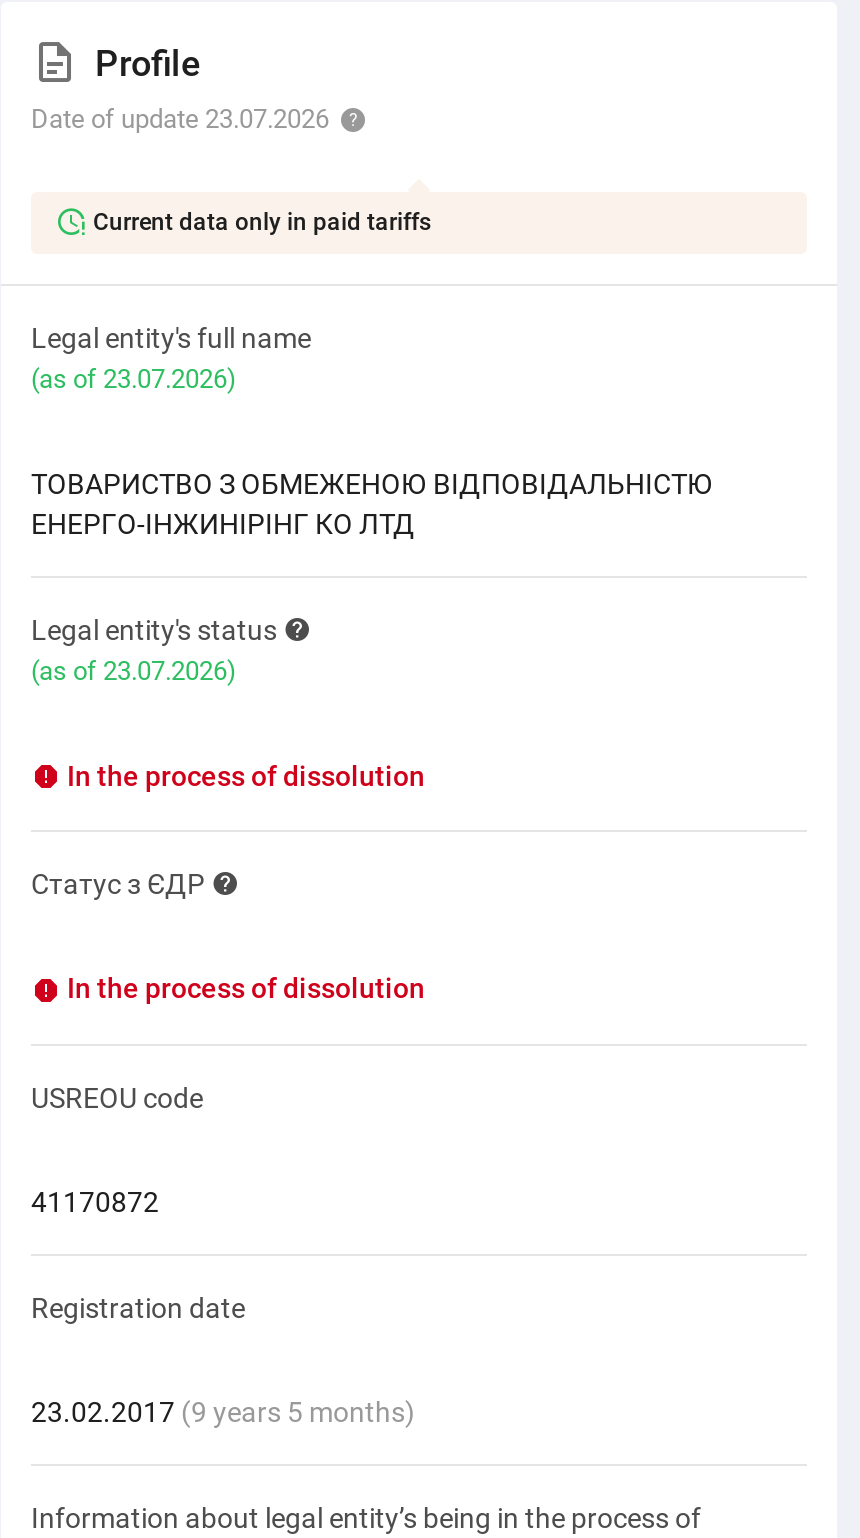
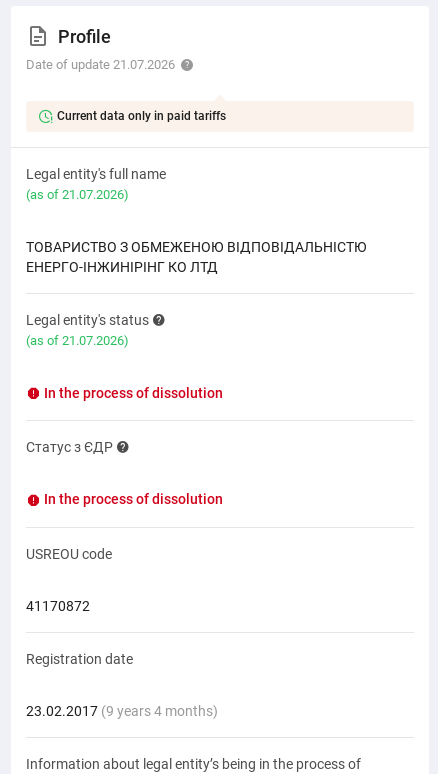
[31,104,329,134] Date of update 23.07.2026 -> [26,57,175,72] Date of update 21.07.2026
[31,364,237,394] (as of 23.07.2026) -> [26,187,129,202] (as of 21.07.2026)
[31,656,237,686] (as of 23.07.2026) -> [26,333,129,348] (as of 21.07.2026)
[31,1396,415,1428] 23.02.2017 (9 years 5 months) -> [26,703,218,719] 23.02.2017 (9 years 4 months)

